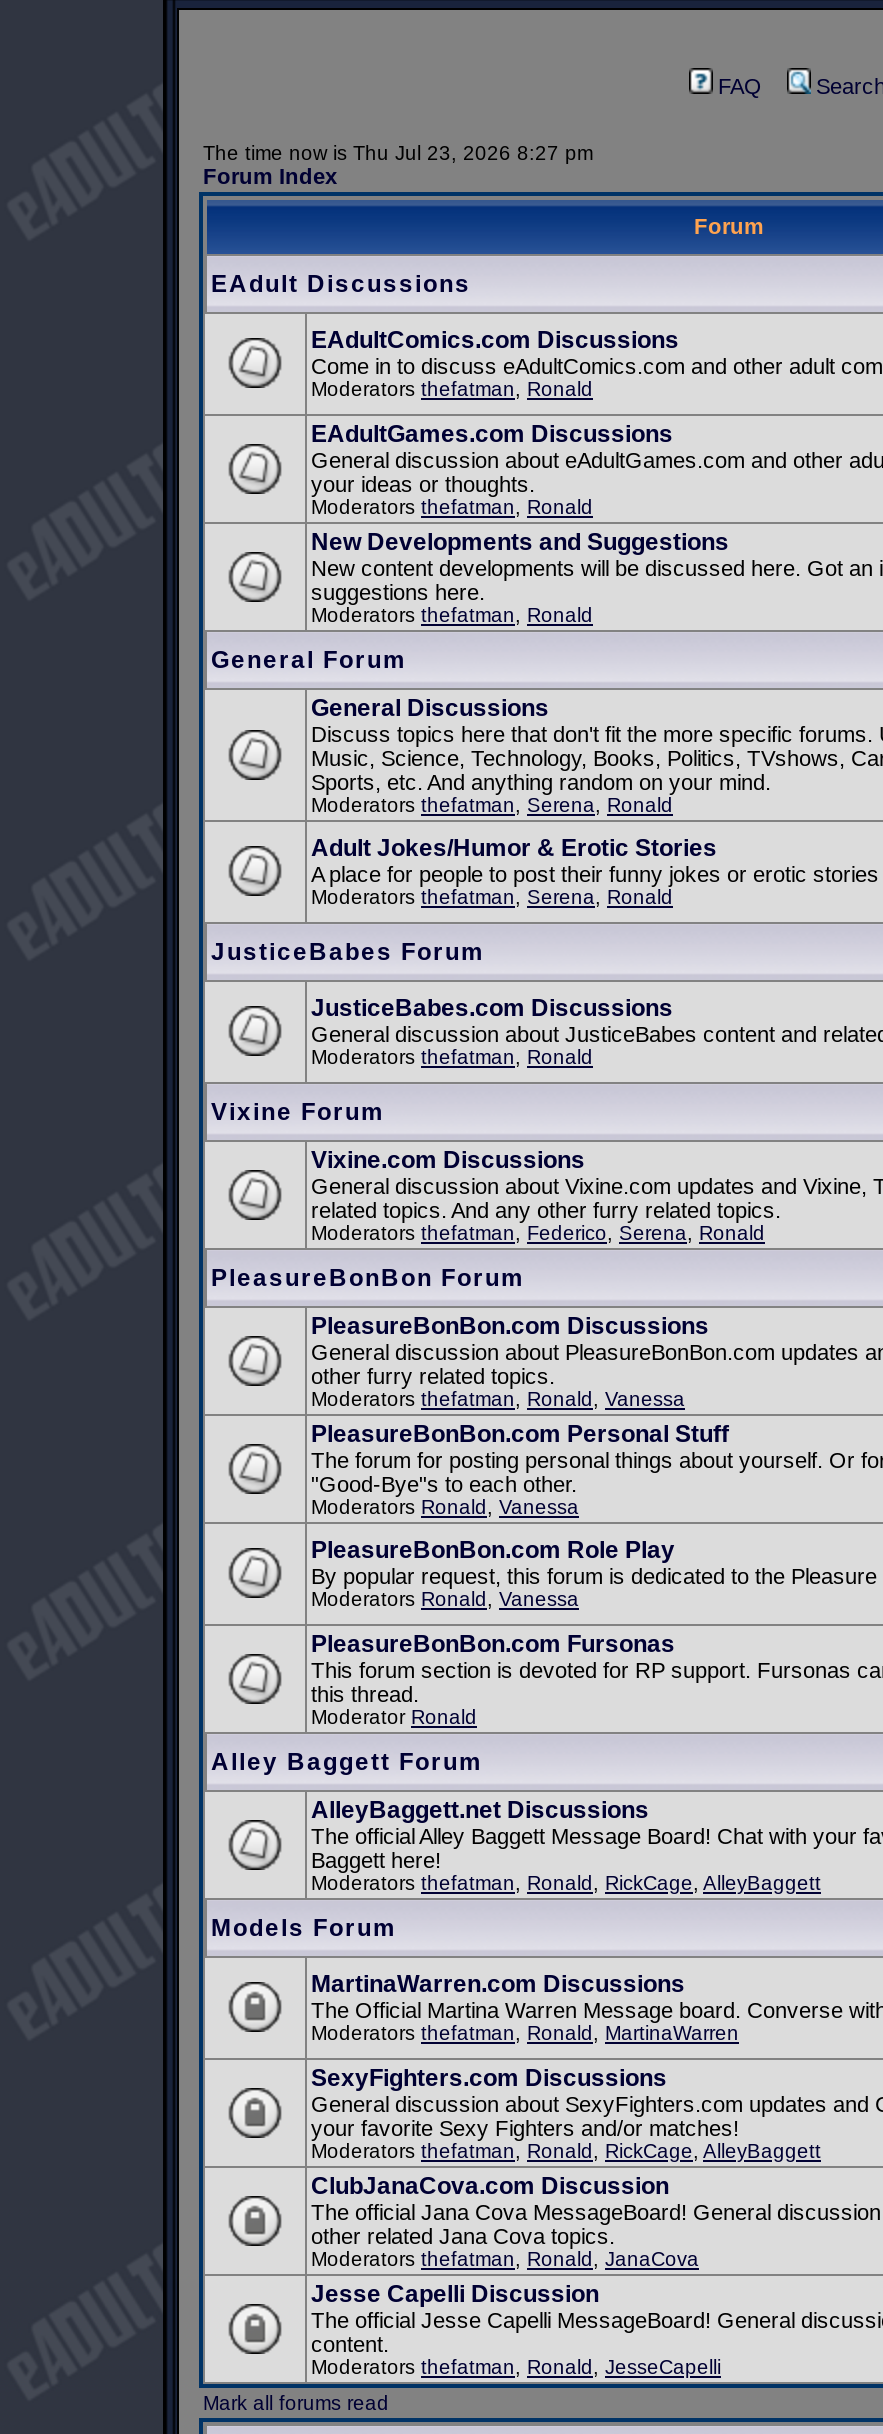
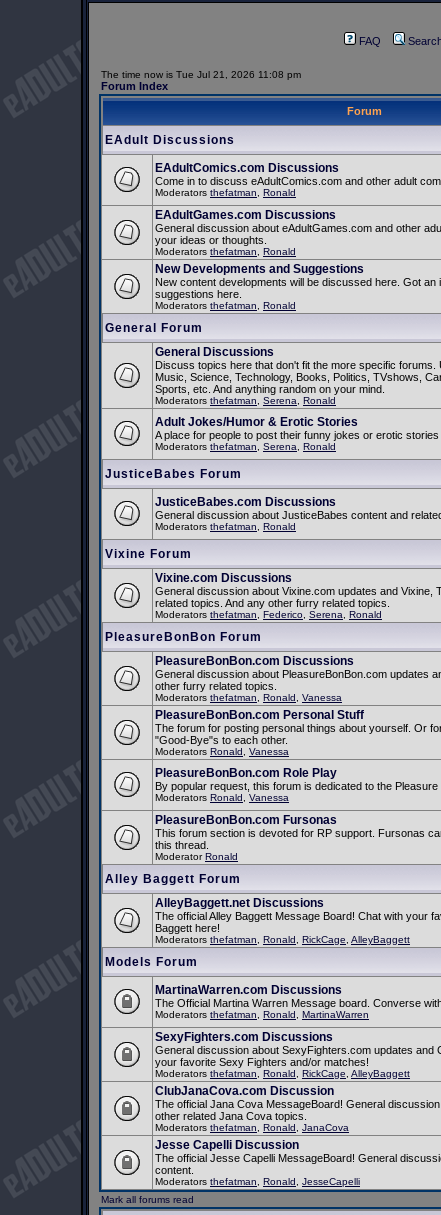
[203,142,593,164] The time now is Thu Jul 23, 2026 8:27 pm -> [101,69,301,80] The time now is Tue Jul 21, 2026 11:08 pm

